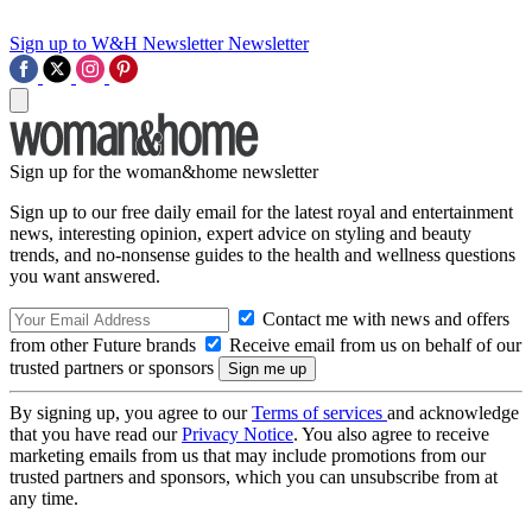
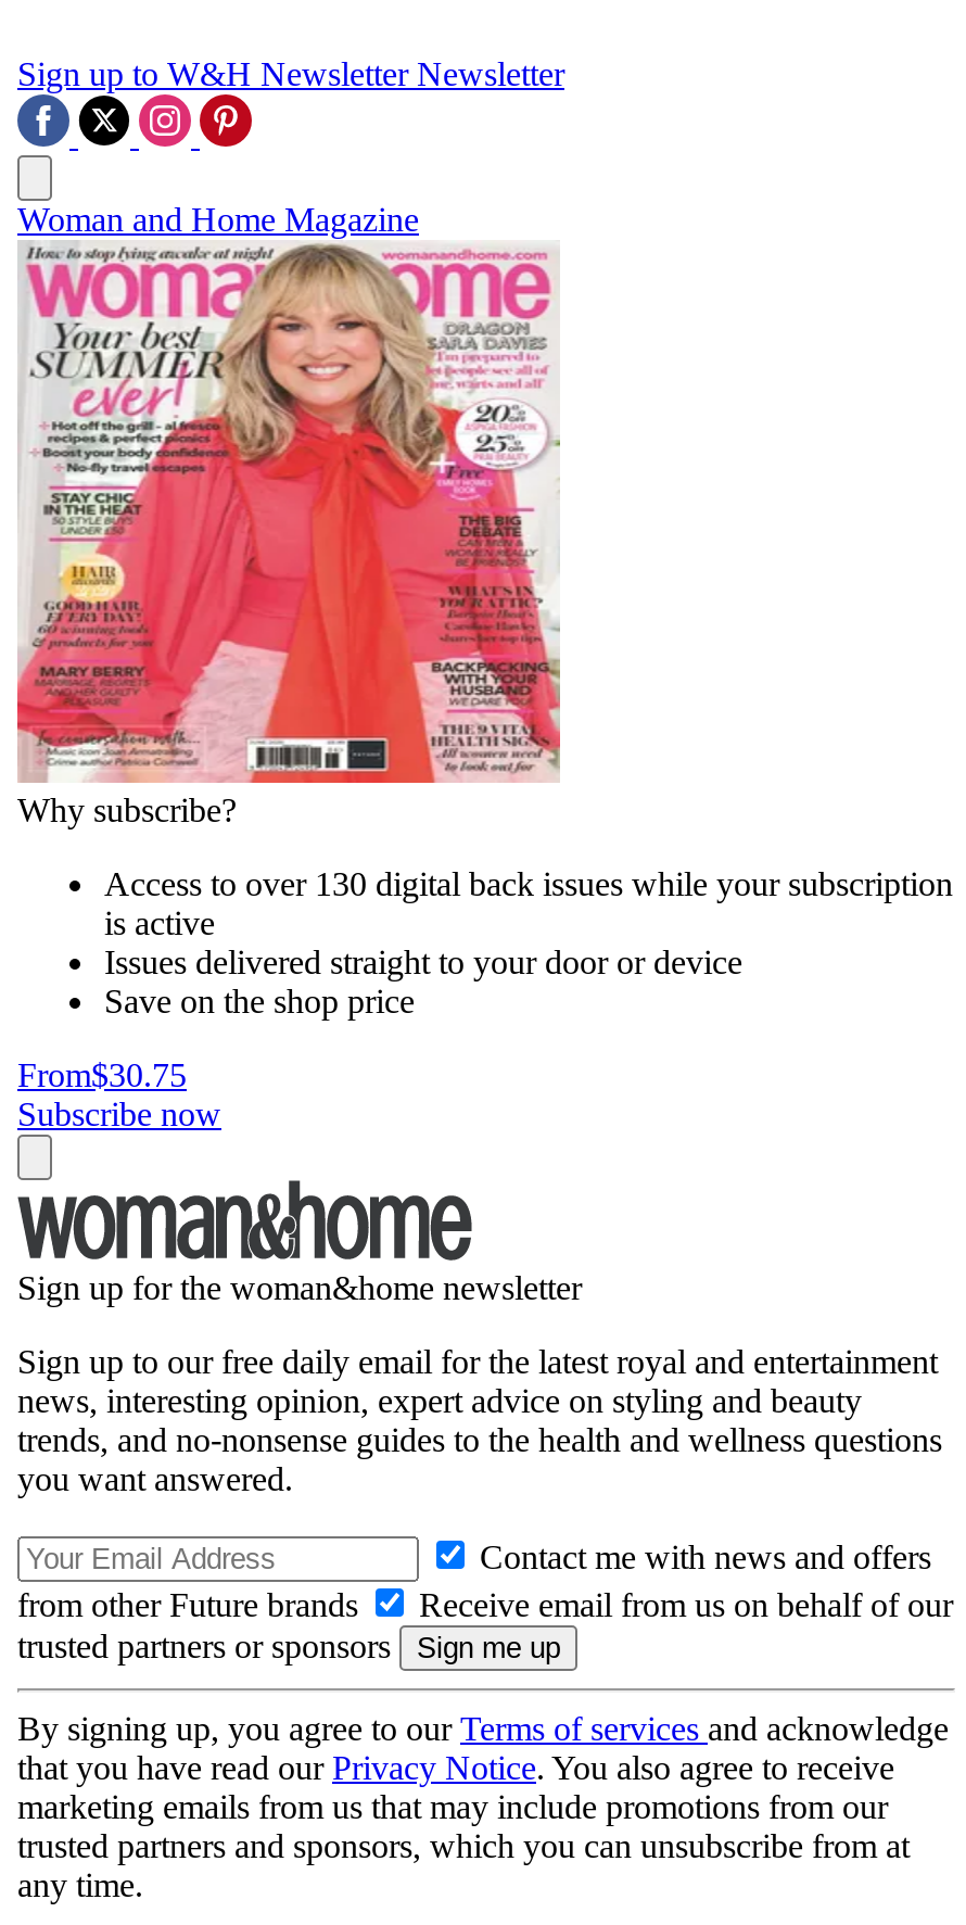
none -> [15,242,953,1133] [image] | Why subscribe? | Access to over 130 digital back issues while your subscription | is active | Issues delivered straight to your door or device | Save on the shop price | From$30.75 | Subscribe now
none -> [17,201,419,238] Woman and Home Magazine

